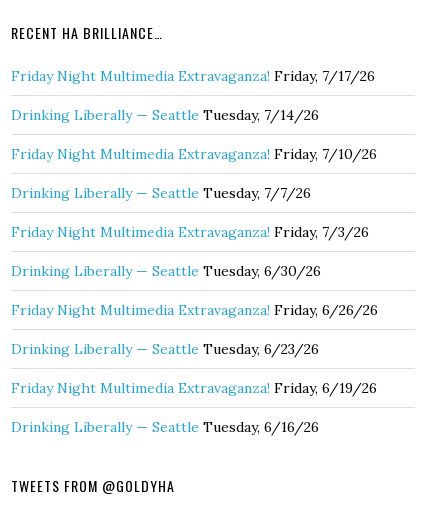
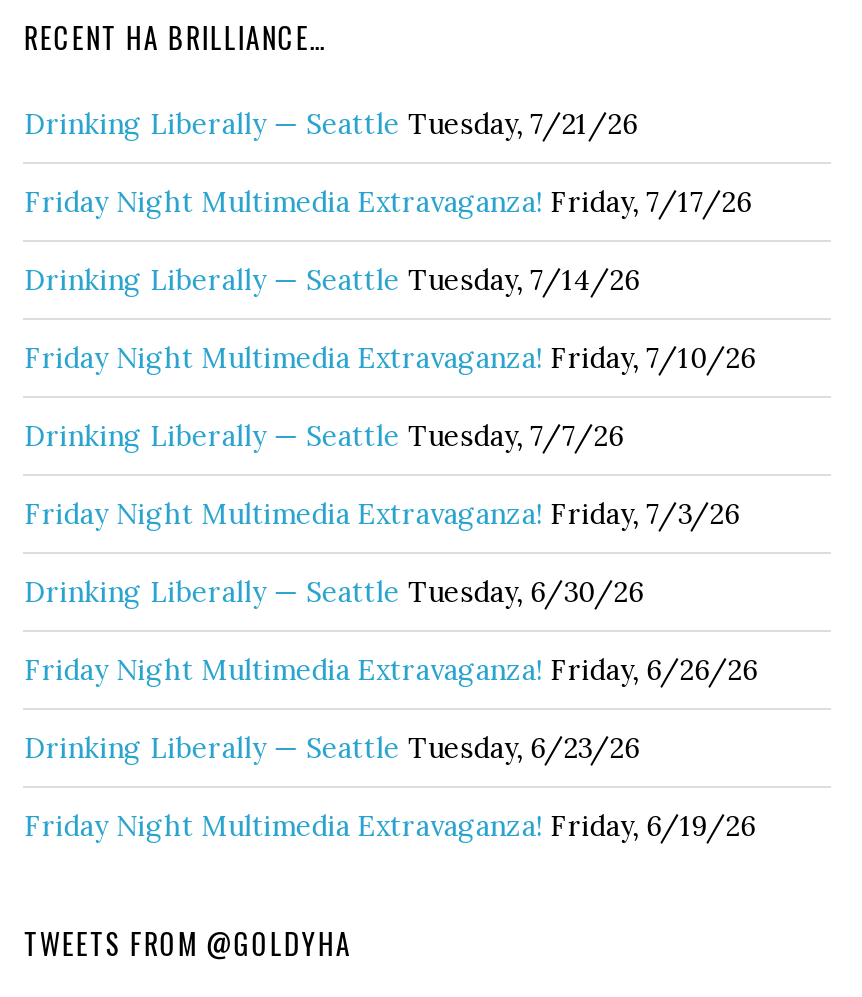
none -> [24,106,638,142] Drinking Liberally — Seattle Tuesday, 7/21/26
moved [11,67,378,397] -> [24,184,758,844]: Friday Night Multimedia Extravaganza! Friday, 7/17/26 | Drinking Liberally — Seattle Tuesday, 7/14/26 | Friday Night Multimedia Extravaganza! Friday, 7/10/26 | ... | Drinking Liberally — Seattle Tuesday, 6/23/26 | Friday Night Multimedia Extravaganza! Friday, 6/19/26
[11,418,319,436] Drinking Liberally — Seattle Tuesday, 6/16/26 -> none

